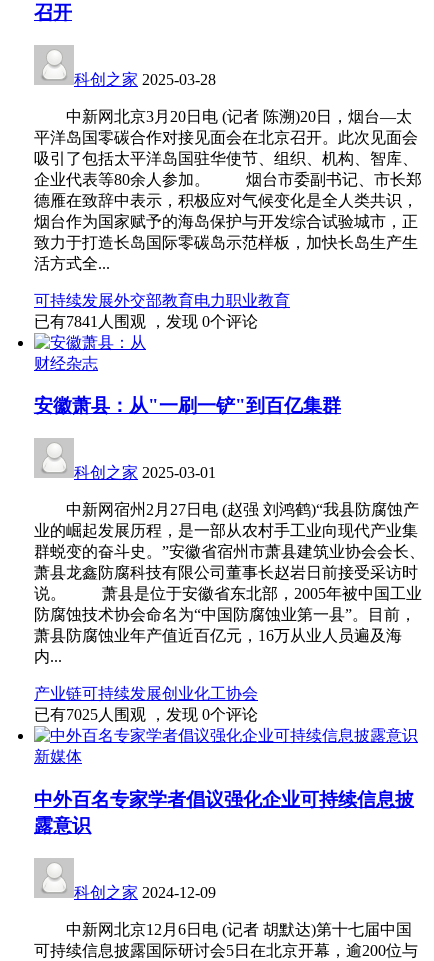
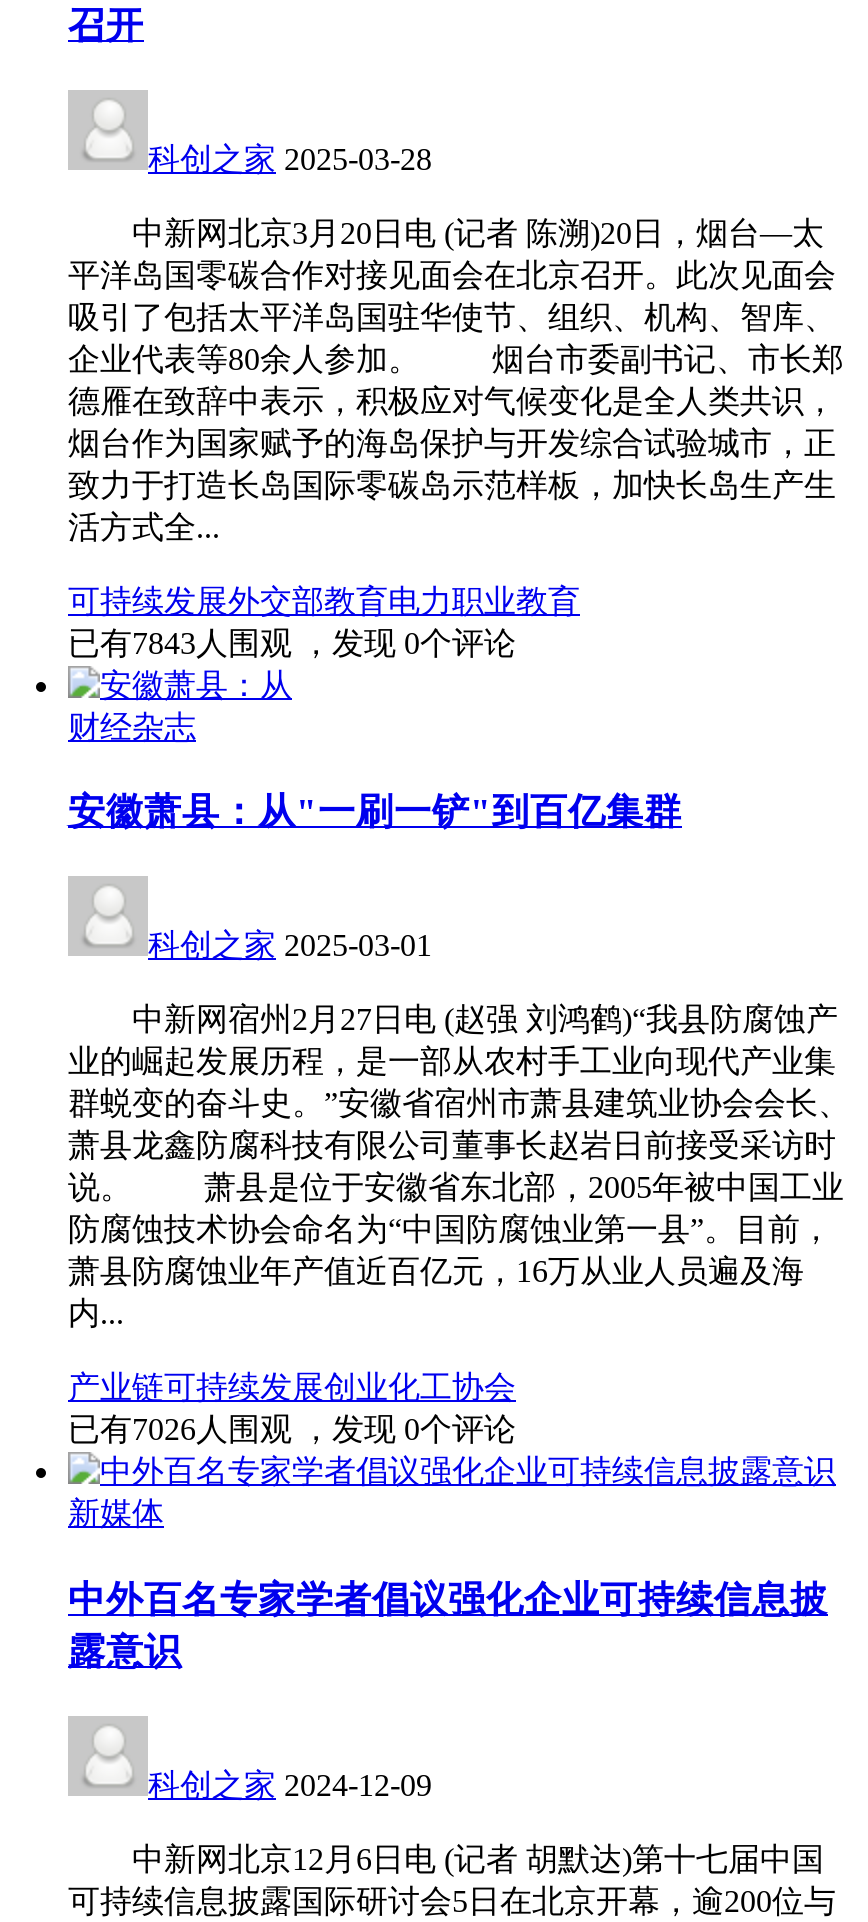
[34,313,258,330] 已有7841人围观 ，发现0个评论 -> [68,626,516,660] 已有7843人围观 ，发现0个评论
[34,706,258,723] 已有7025人围观 ，发现0个评论 -> [68,1412,516,1446] 已有7026人围观 ，发现0个评论

